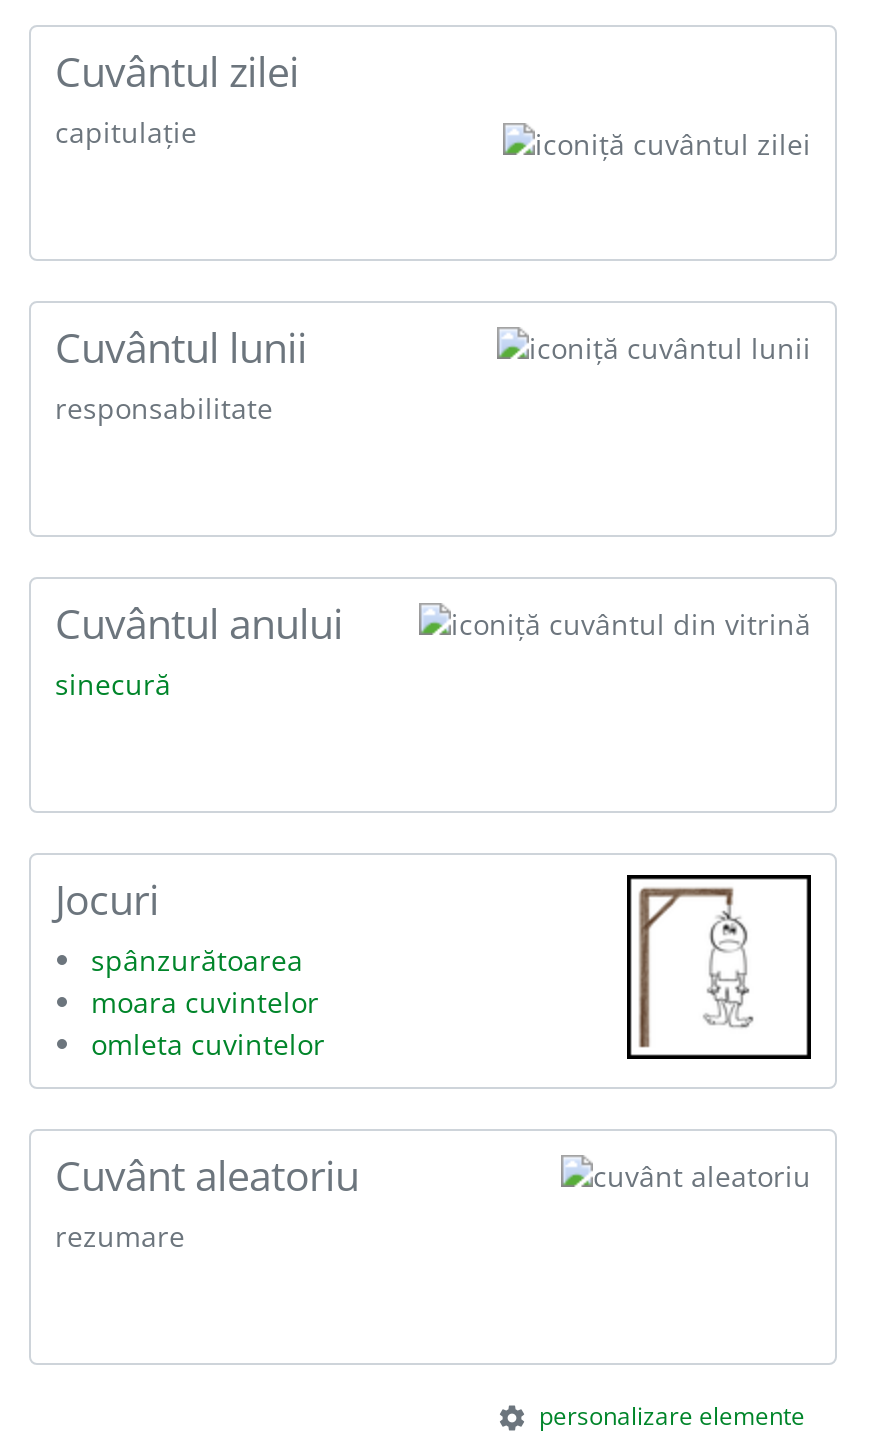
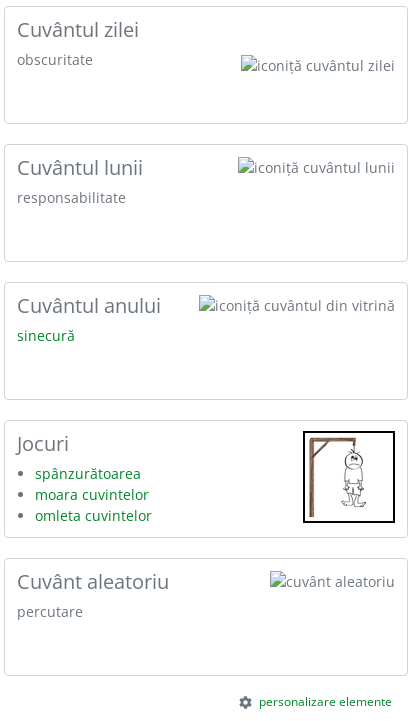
[55,114,197,152] capitulație -> [17,50,93,69] obscuritate
[55,1218,185,1256] rezumare -> [17,602,83,621] percutare

